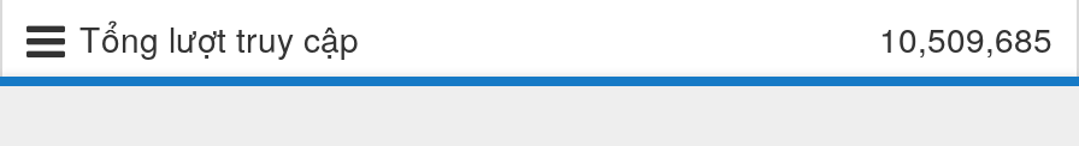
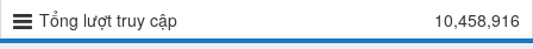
[879,15,1053,63] 10,509,685 -> [434,8,520,32] 10,458,916

